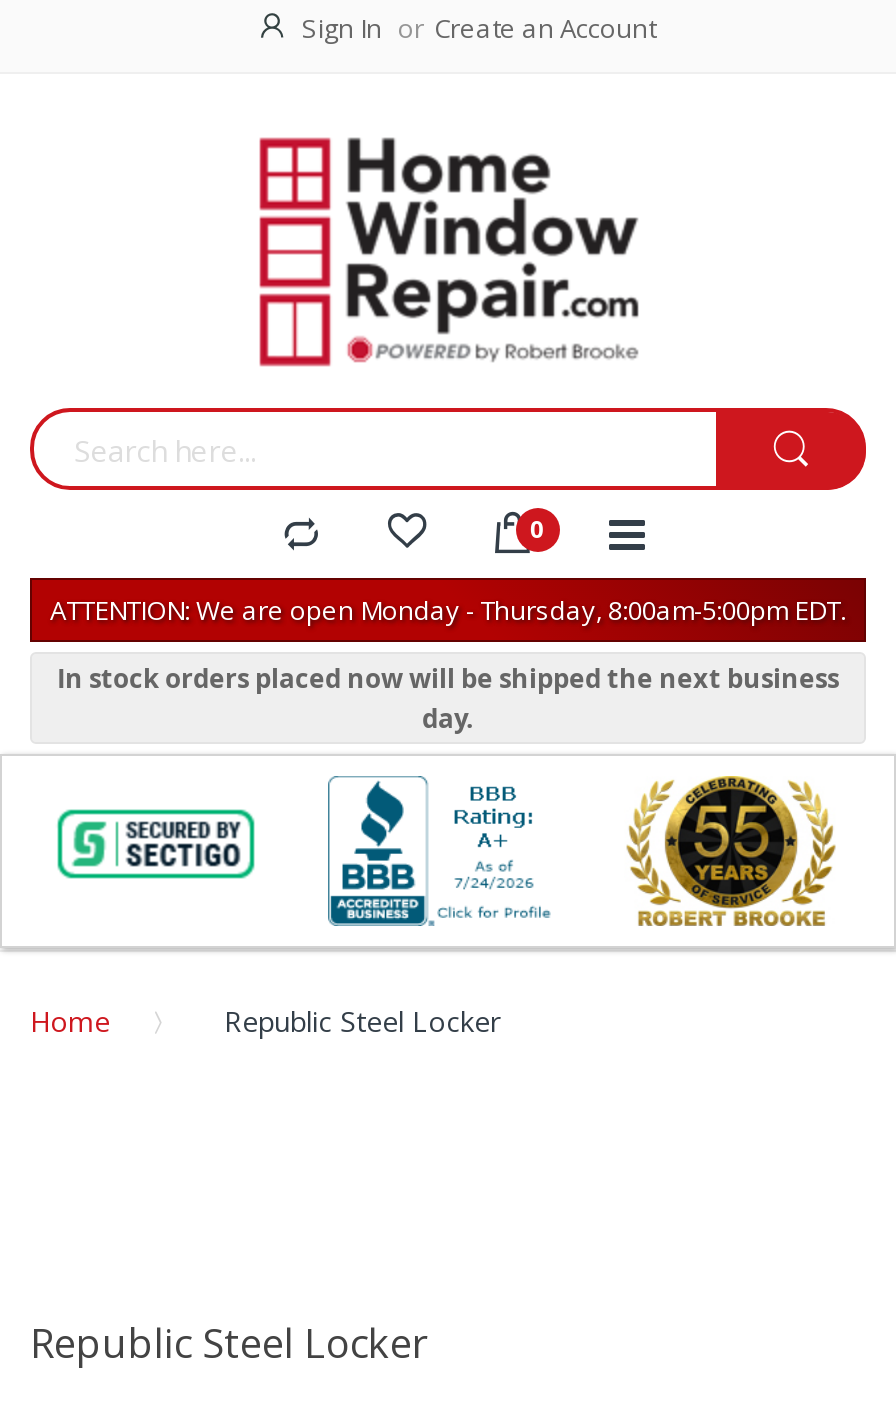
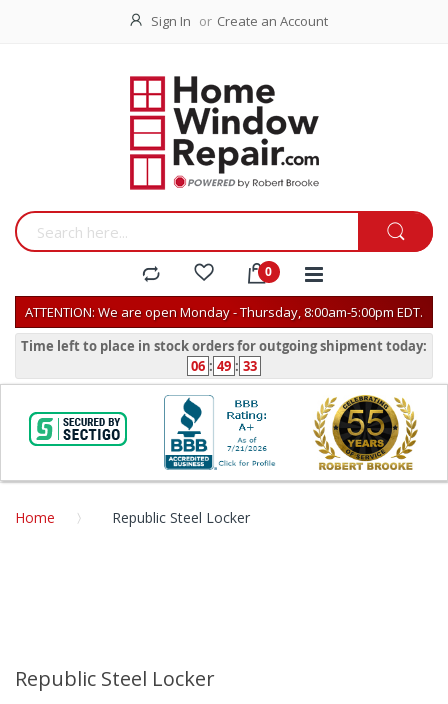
[57,660,839,736] In stock orders placed now will be shipped the next business | day. -> [21,337,427,375] Time left to place in stock orders for outgoing shipment today: | 06 : 49 : 33

